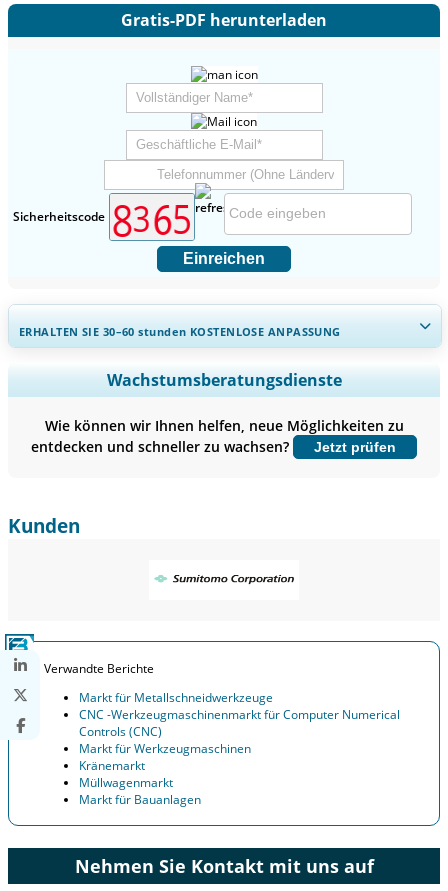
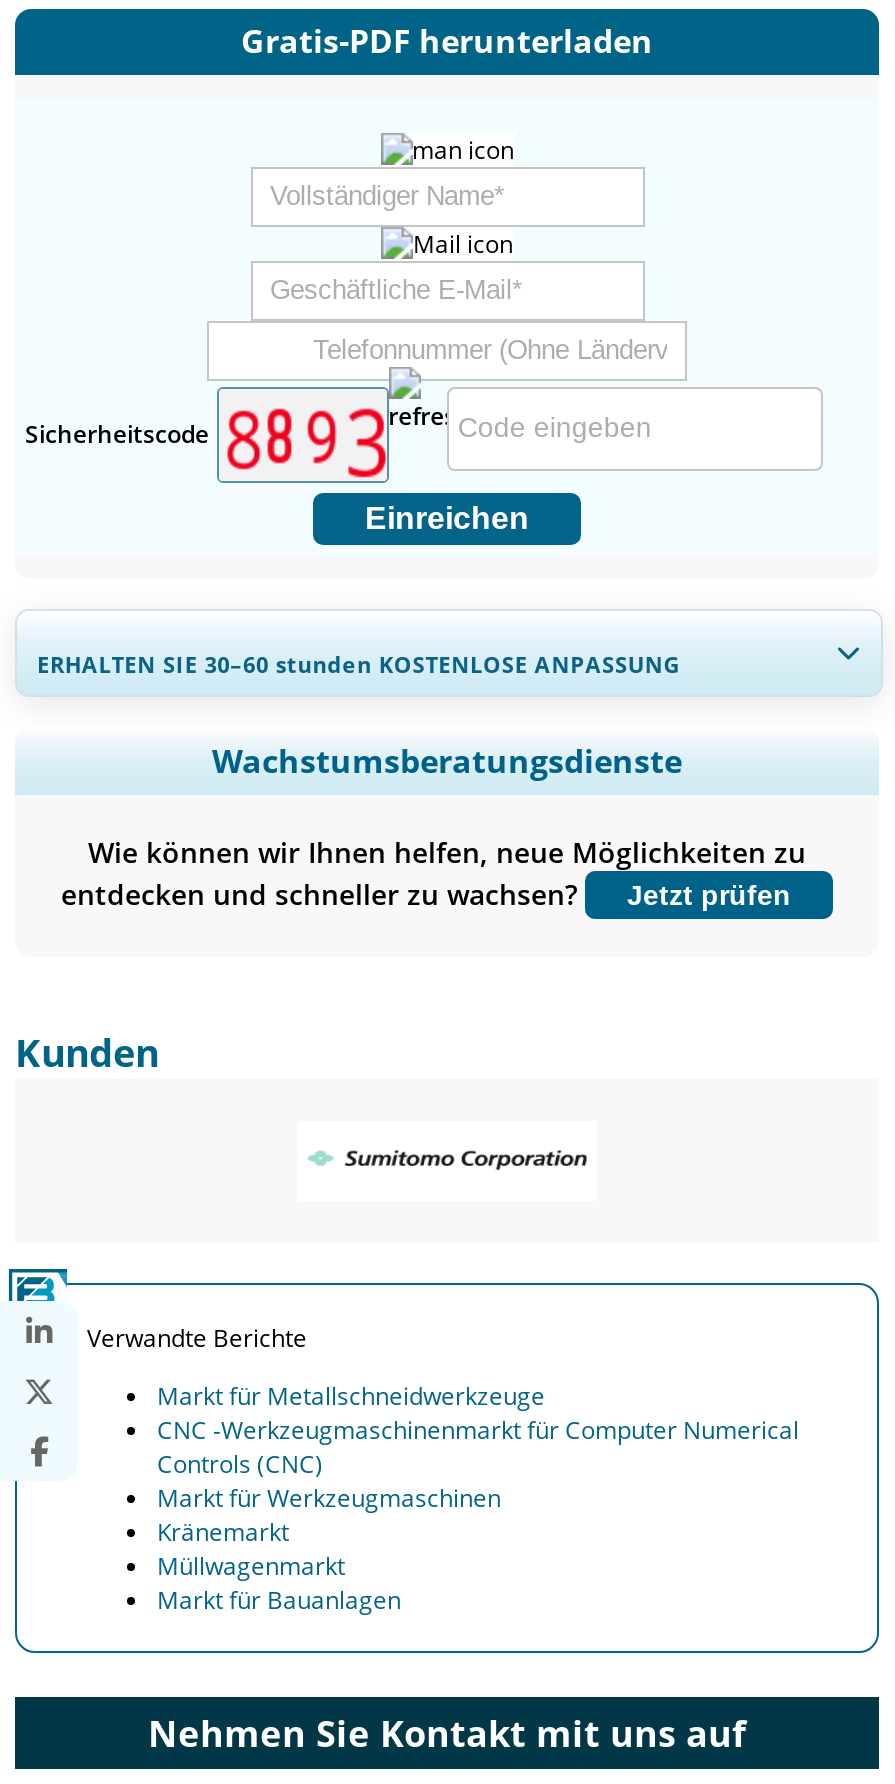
[113,204,194,239] [image] -> [229,407,387,479] [image]

